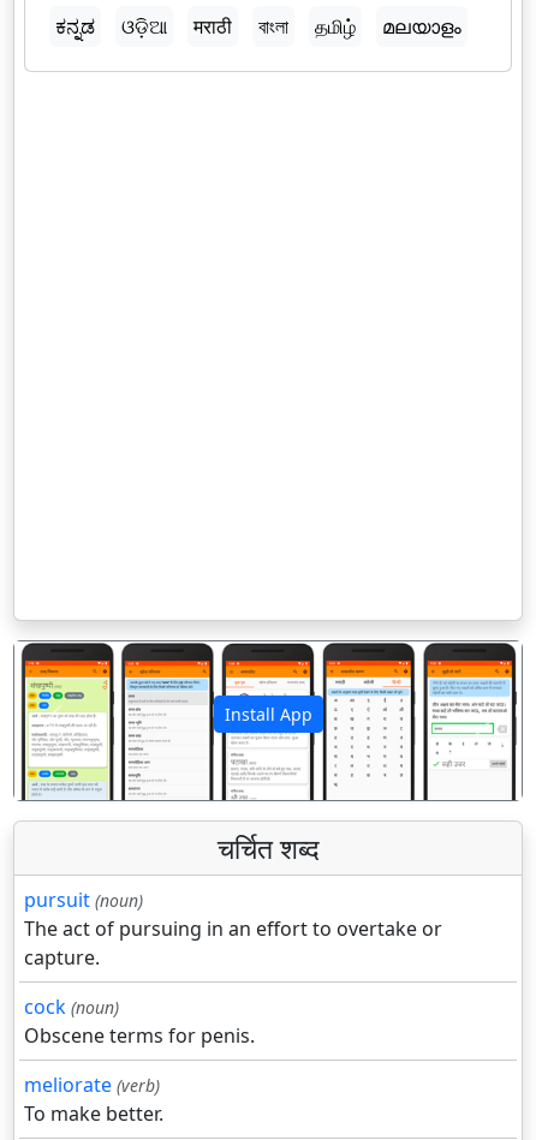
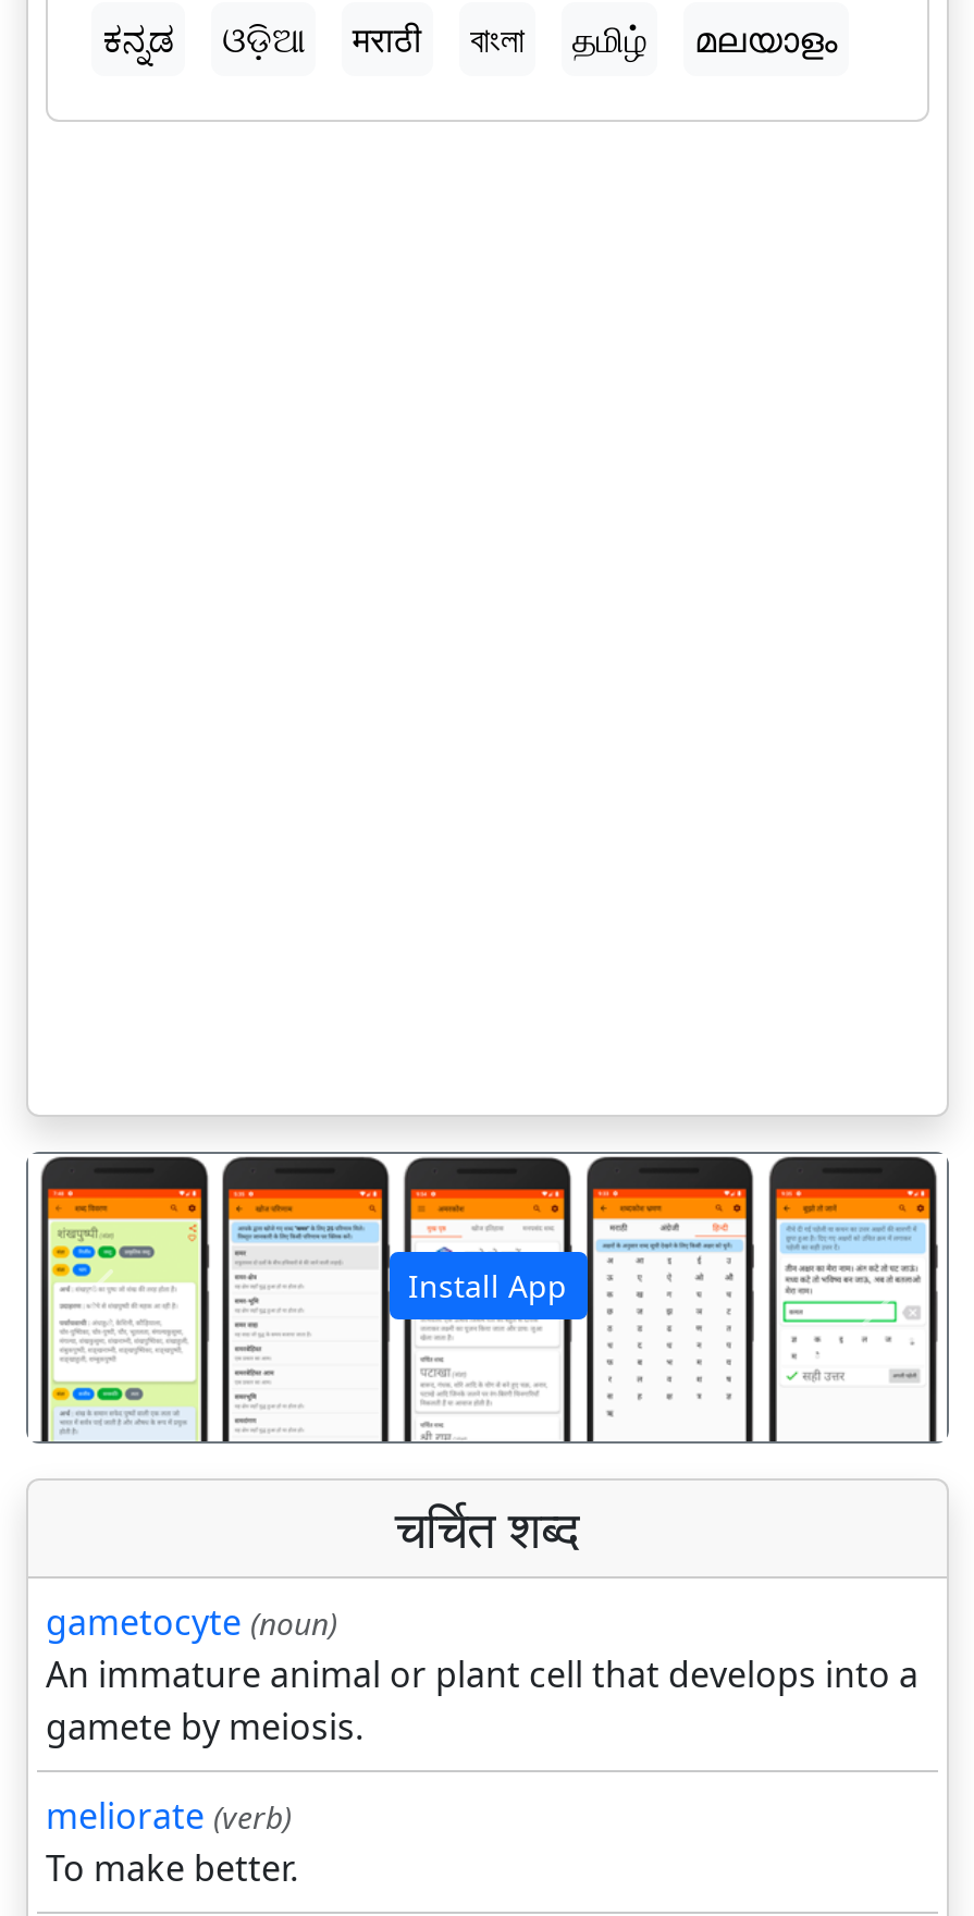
[24,887,442,1049] pursuit (noun) | The act of pursuing in an effort to overtake or | capture. | cock (noun) | Obscene terms for penis. -> [46,1599,918,1751] gametocyte (noun) | An immature animal or plant cell that develops into a | gamete by meiosis.

